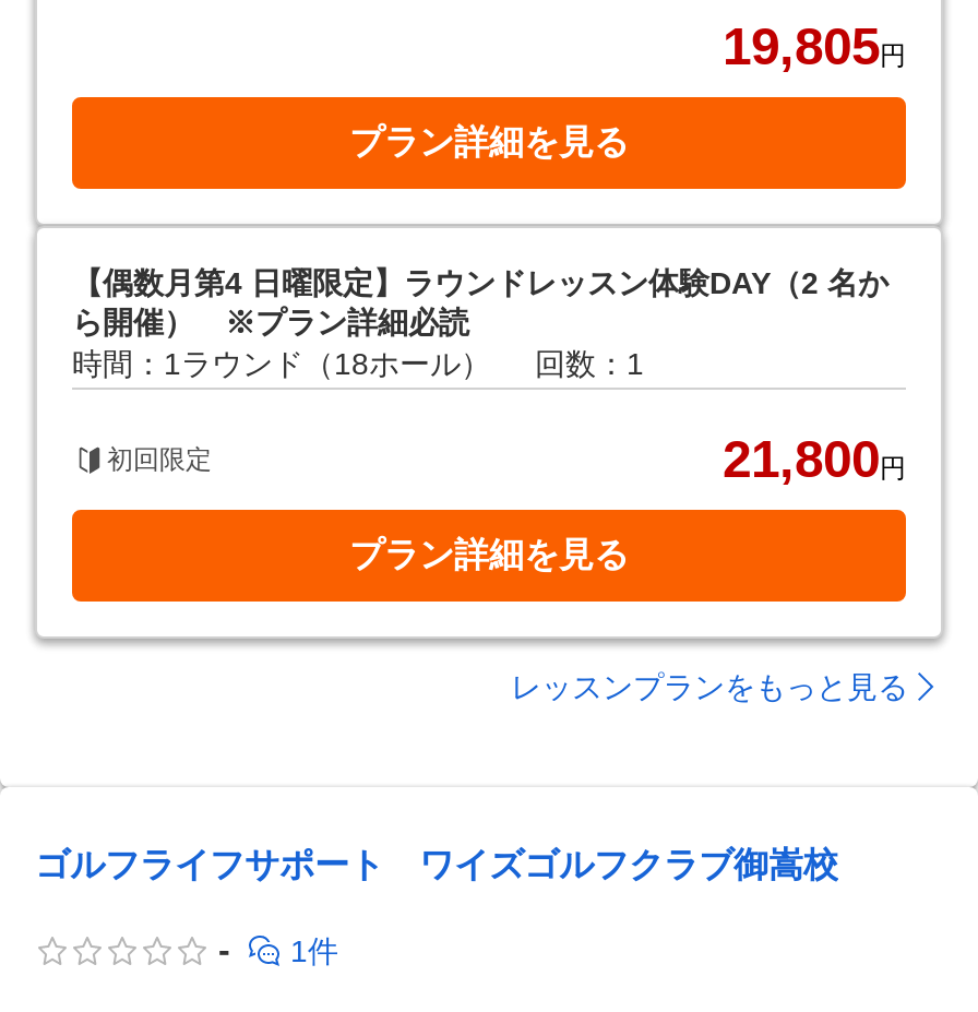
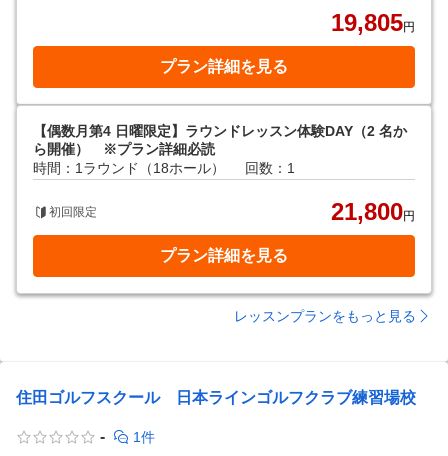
[35,846,838,883] ゴルフライフサポート ワイズゴルフクラブ御嵩校 -> [16,389,416,406] 住田ゴルフスクール 日本ラインゴルフクラブ練習場校

